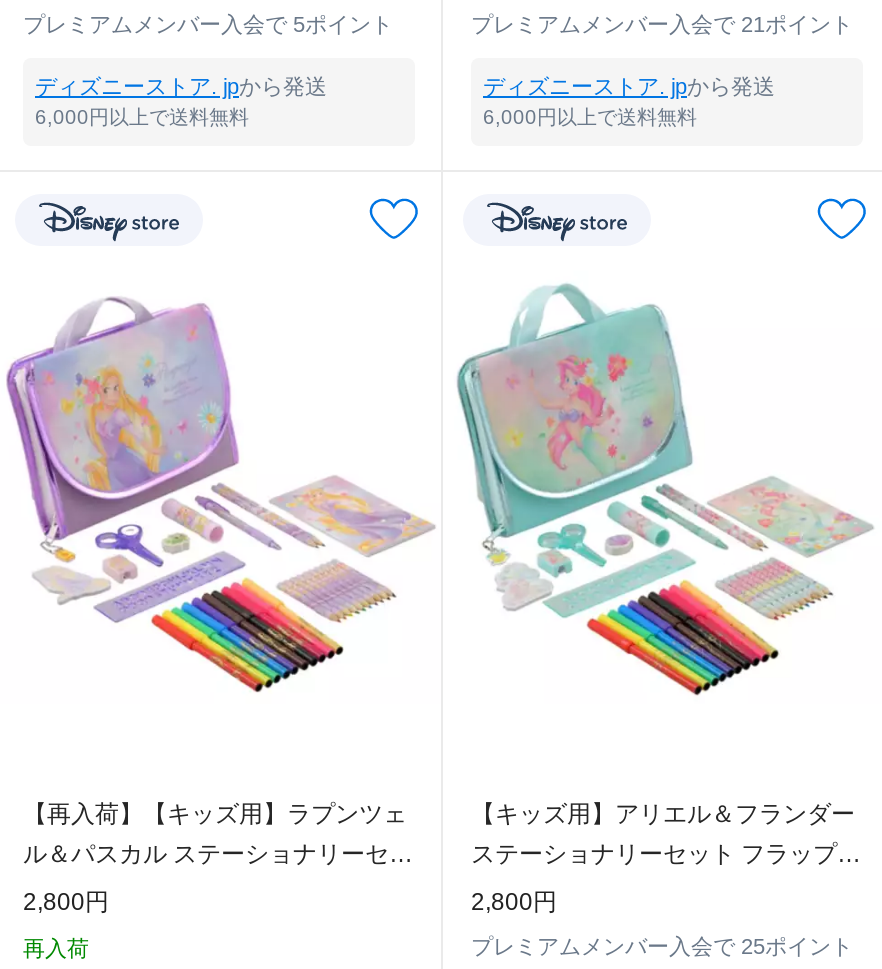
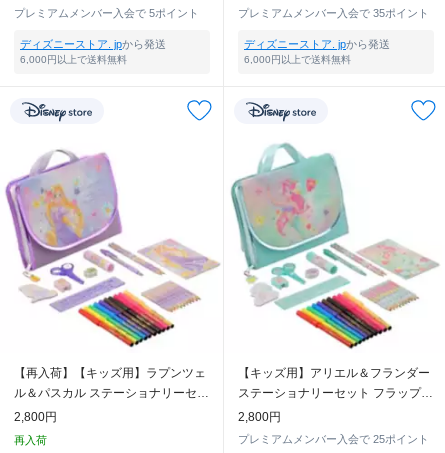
[471,12,853,36] プレミアムメンバー入会で21ポイント -> [238,7,429,19] プレミアムメンバー入会で35ポイント

